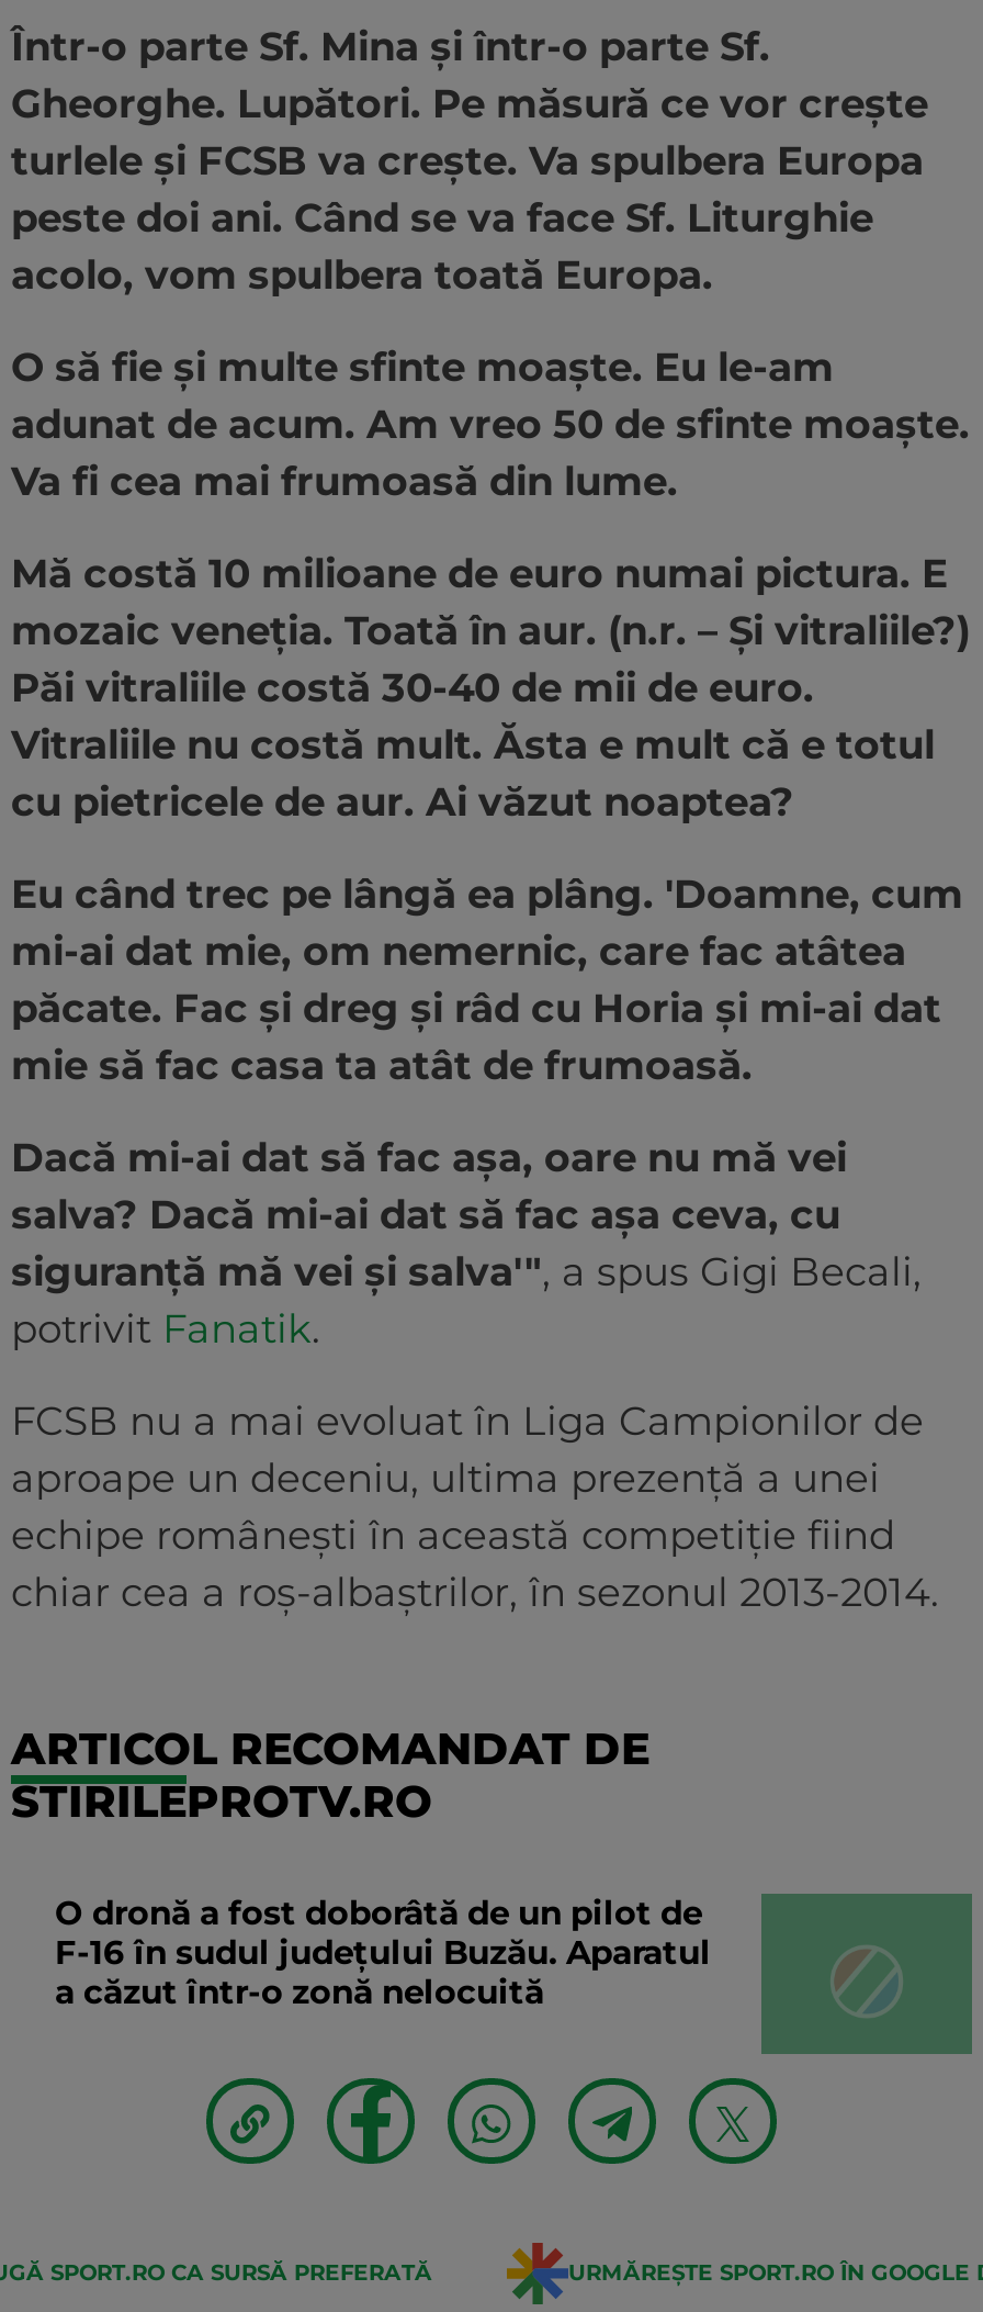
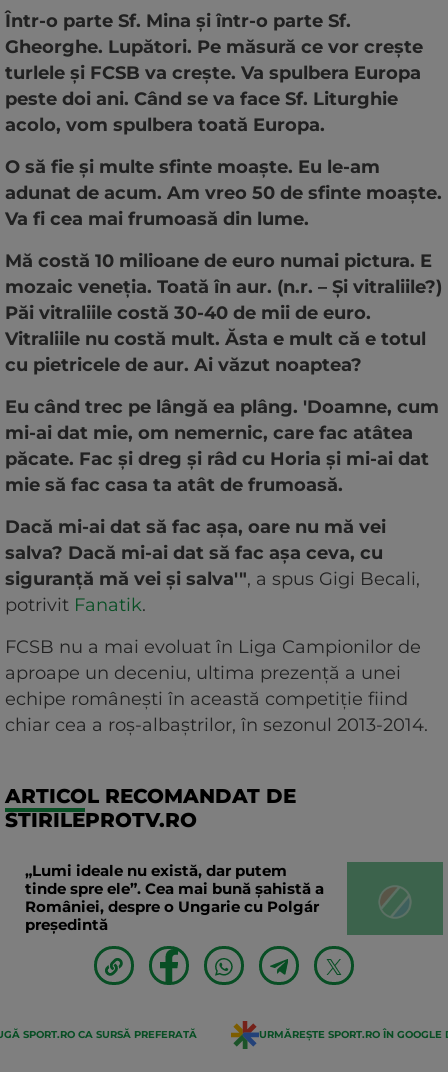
[55,1891,711,2012] O dronă a fost doborâtă de un pilot de | F-16 în sudul județului Buzău. Aparatul | a căzut într-o zonă nelocuită -> [25,861,324,934] „Lumi ideale nu există, dar putem | tinde spre ele”. Cea mai bună șahistă a | României, despre o Ungarie cu Polgár | președintă

